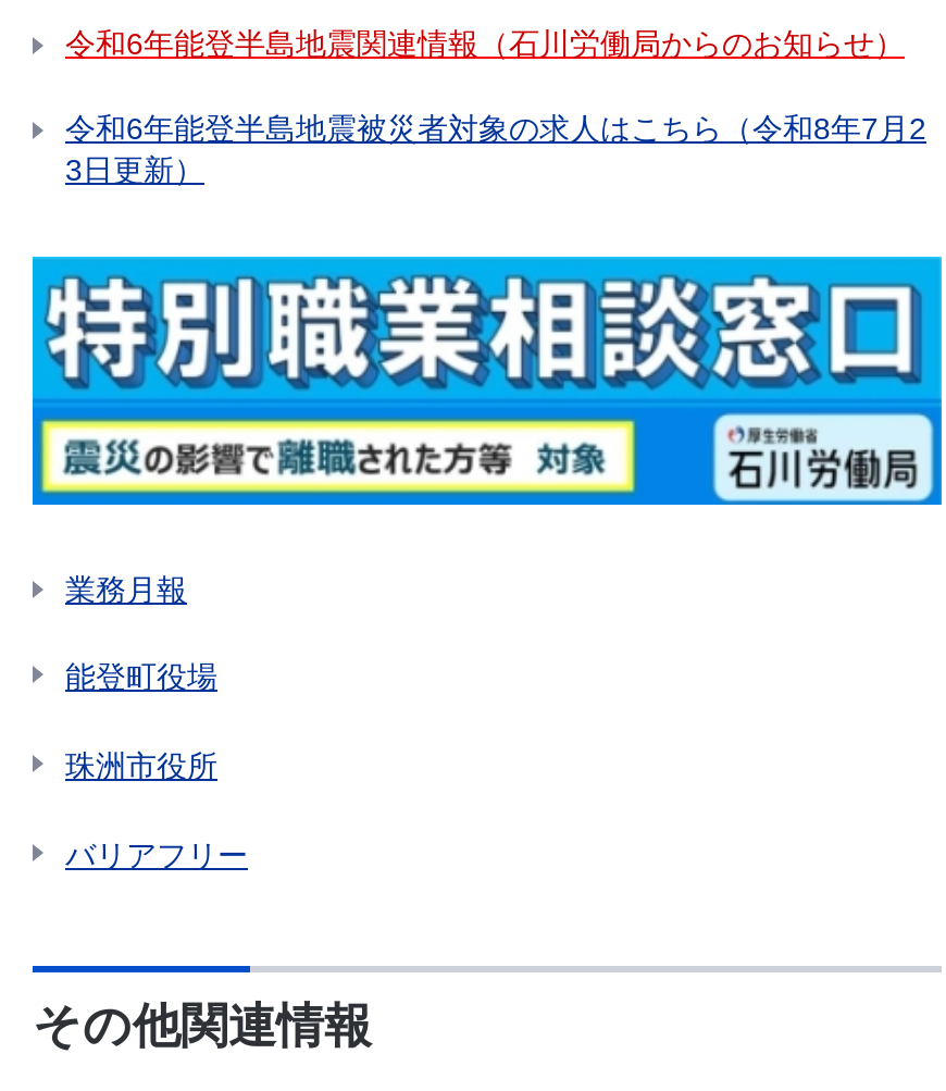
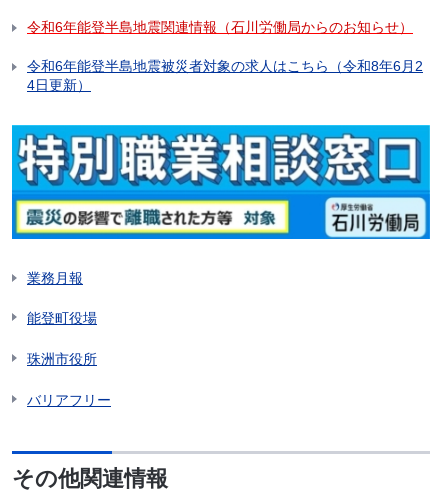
[65,112,926,147] 令和6年能登半島地震被災者対象の求人はこちら（令和8年7月2 -> [27,58,423,74] 令和6年能登半島地震被災者対象の求人はこちら（令和8年6月2
[65,153,204,188] 3日更新） -> [27,77,91,93] 4日更新）

